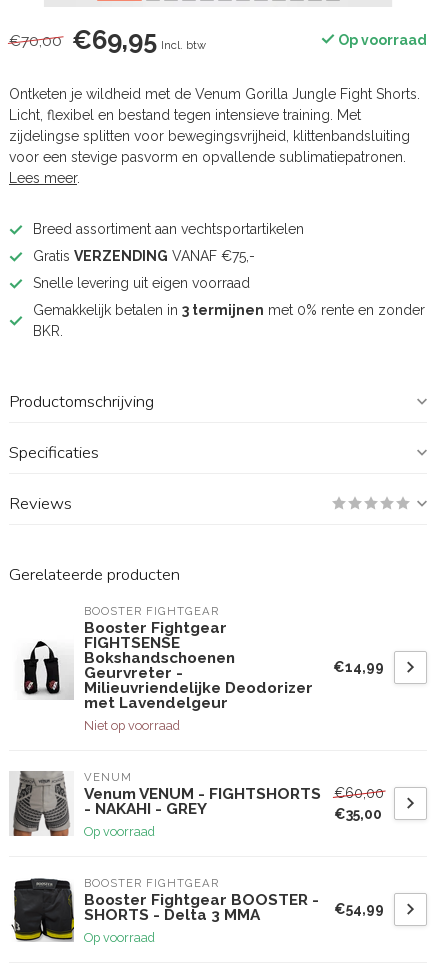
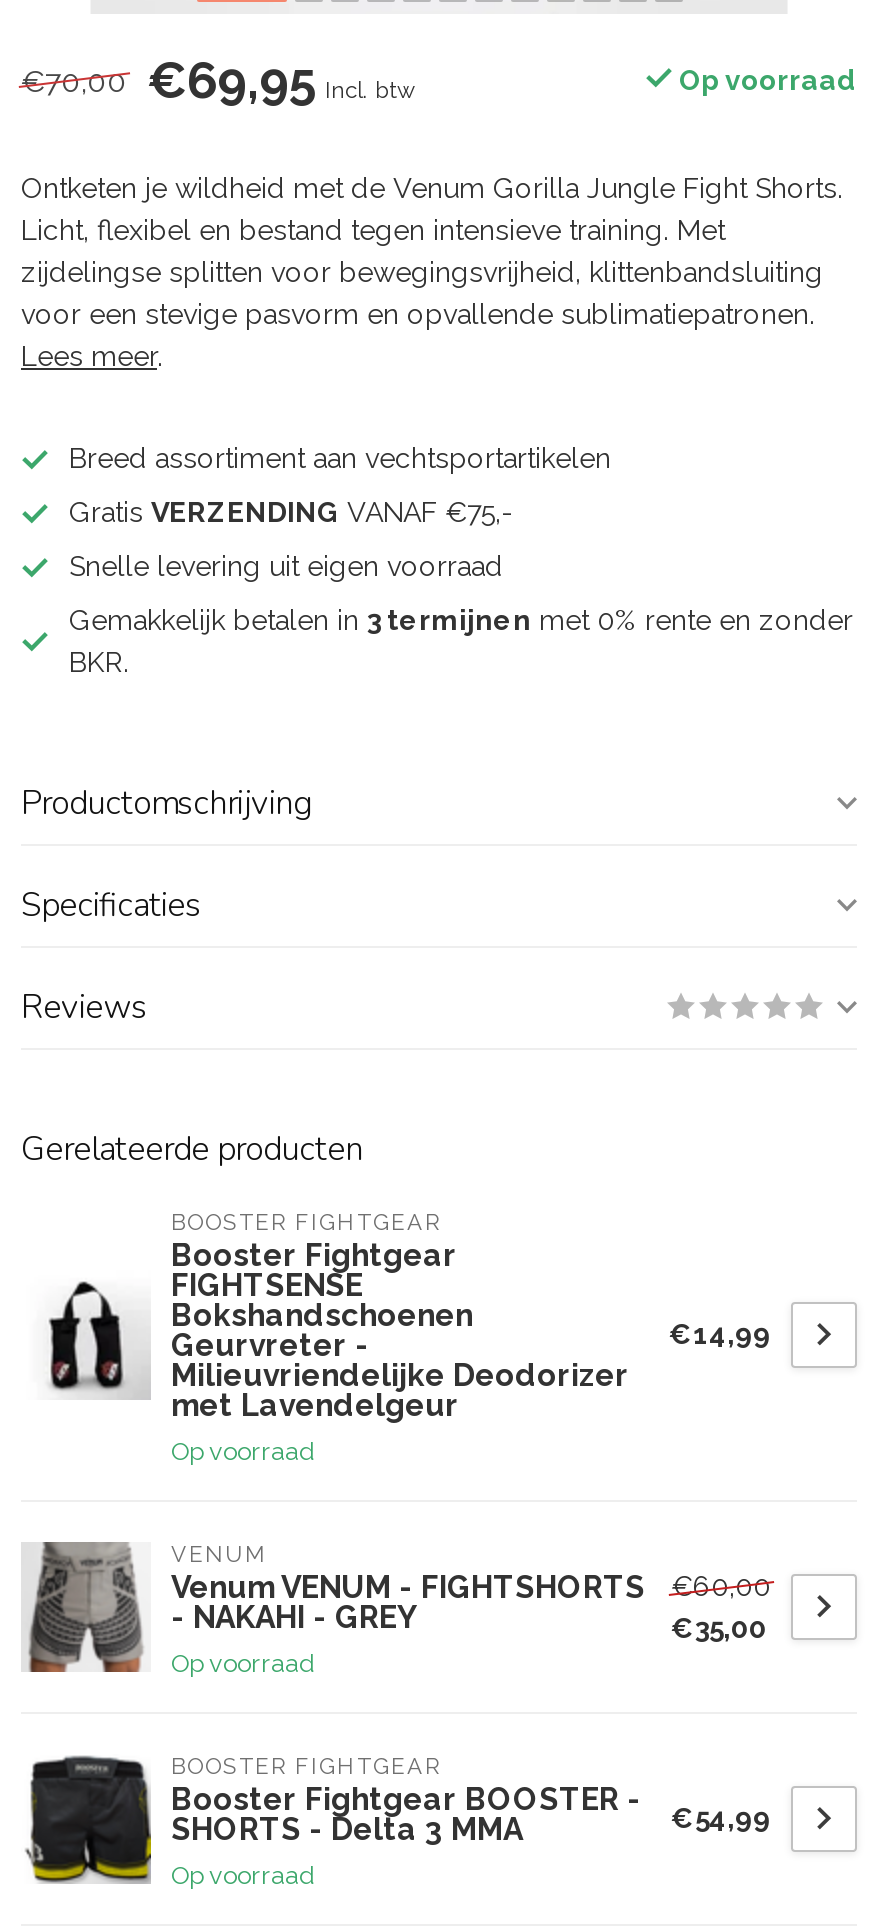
[84,718,180,733] Niet op voorraad -> [171,1436,313,1466] Op voorraad

